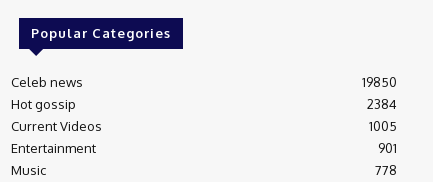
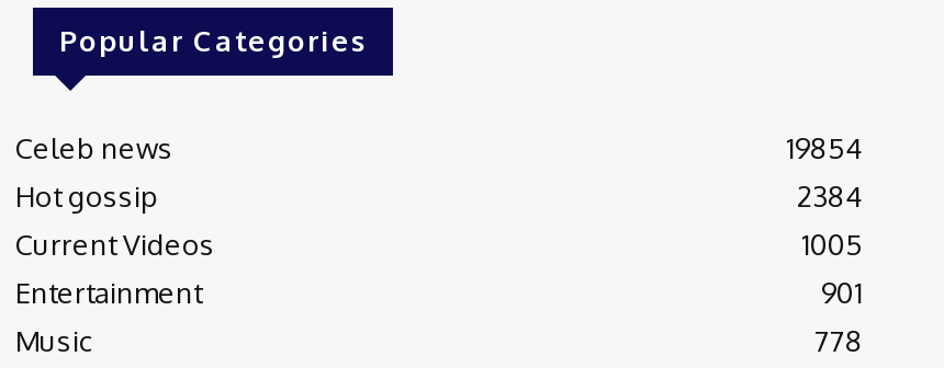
[362,74,397,90] 19850 -> [786,131,863,166] 19854

